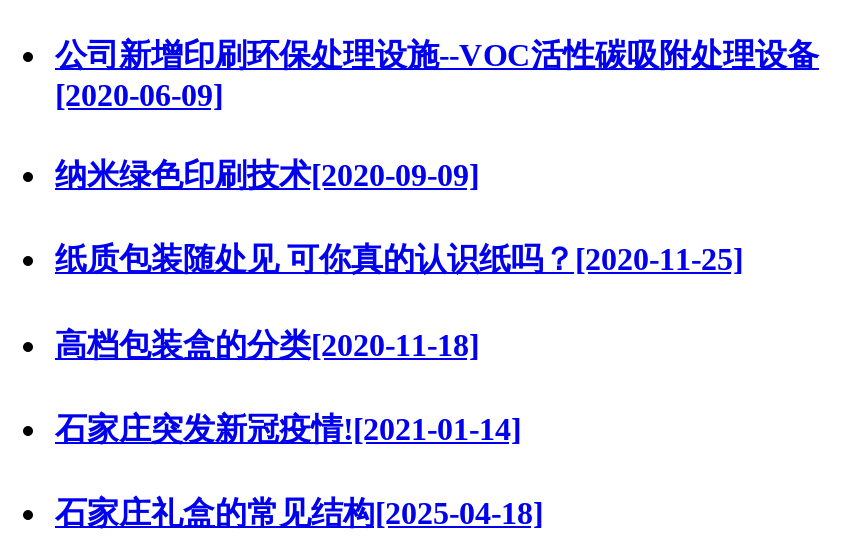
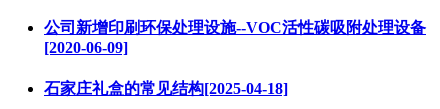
[55,158,743,446] 纳米绿色印刷技术[2020-09-09] | 纸质包装随处见 可你真的认识纸吗？[2020-11-25] | 高档包装盒的分类[2020-11-18] | 石家庄突发新冠疫情![2021-01-14] -> none

